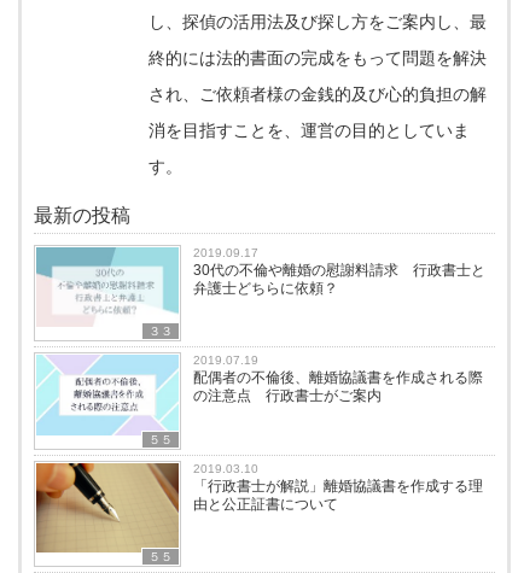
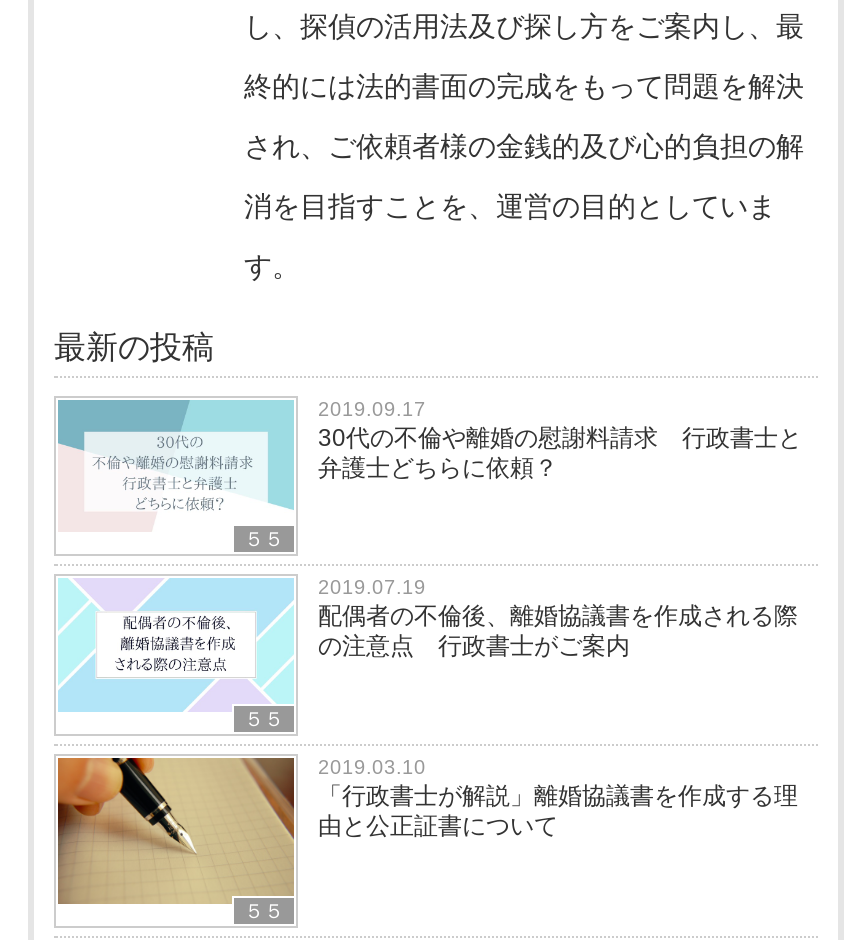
[149,325,173,338] ３３ -> [244,529,284,551] ５５

